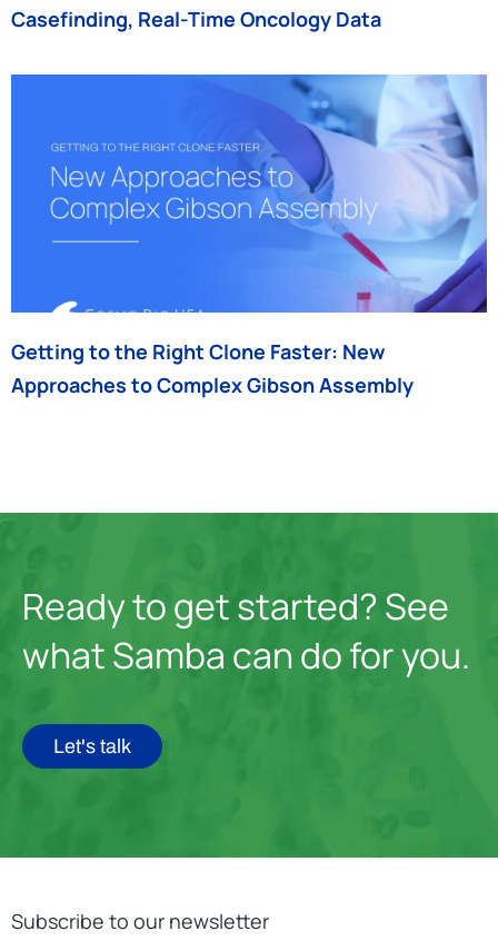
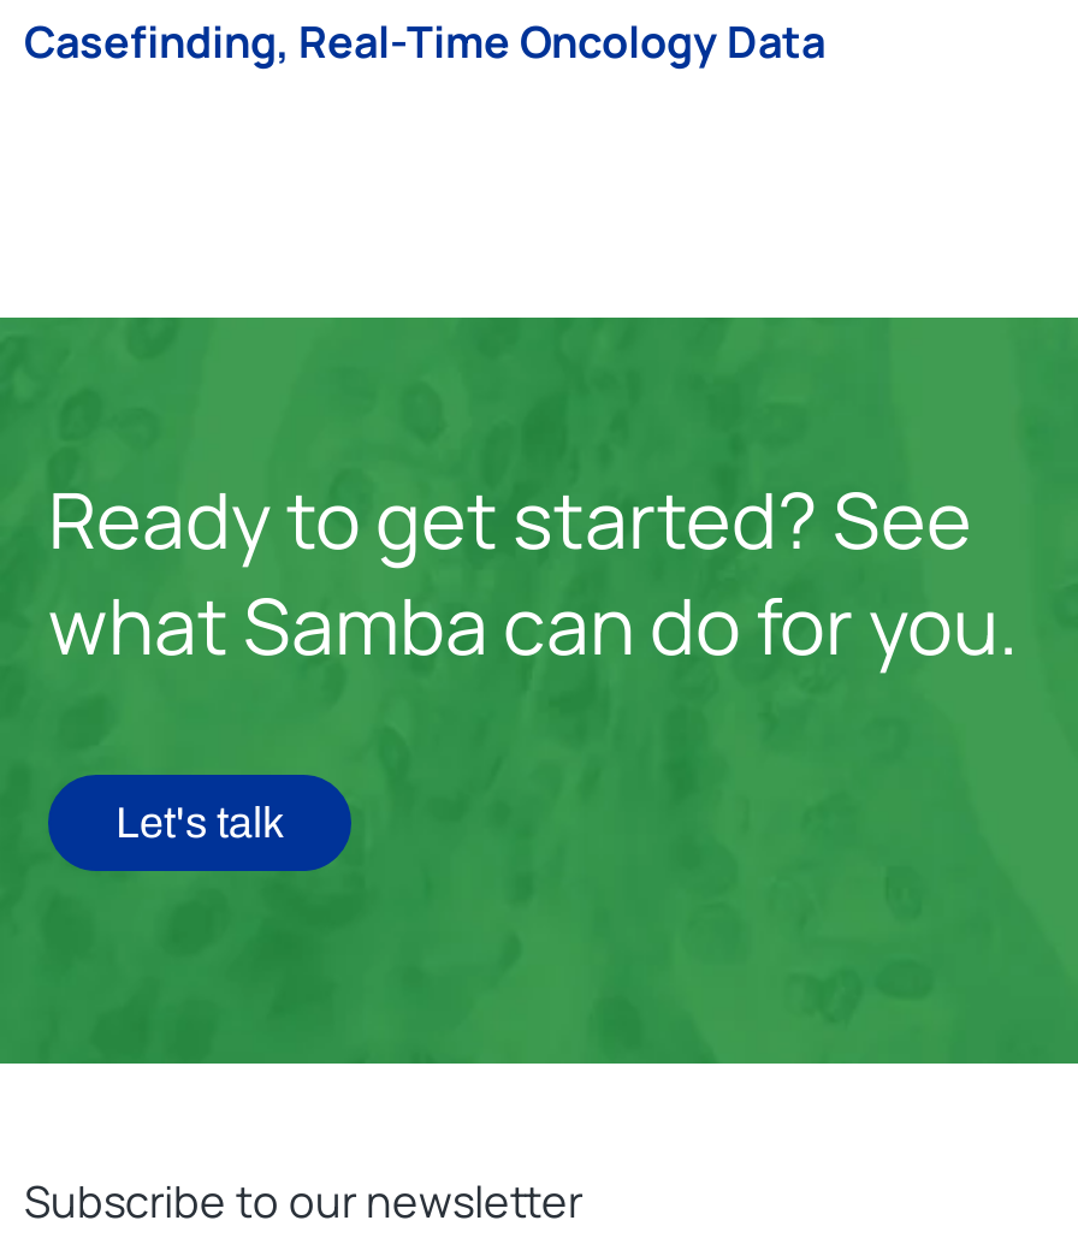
[10,73,488,398] [image] | Getting to the Right Clone Faster: New | Approaches to Complex Gibson Assembly -> none

